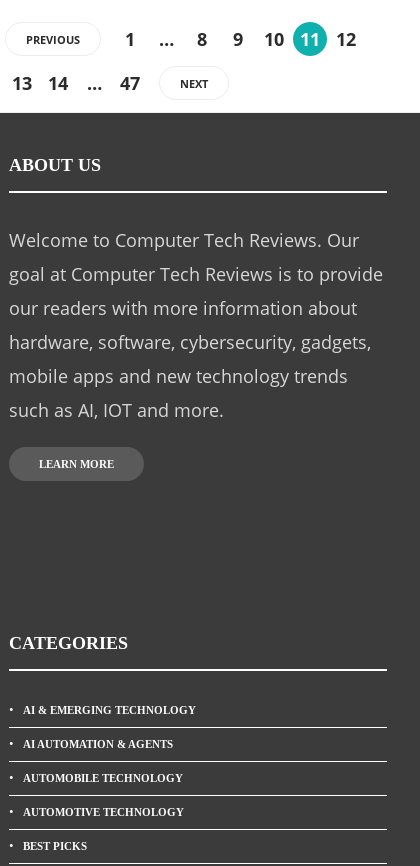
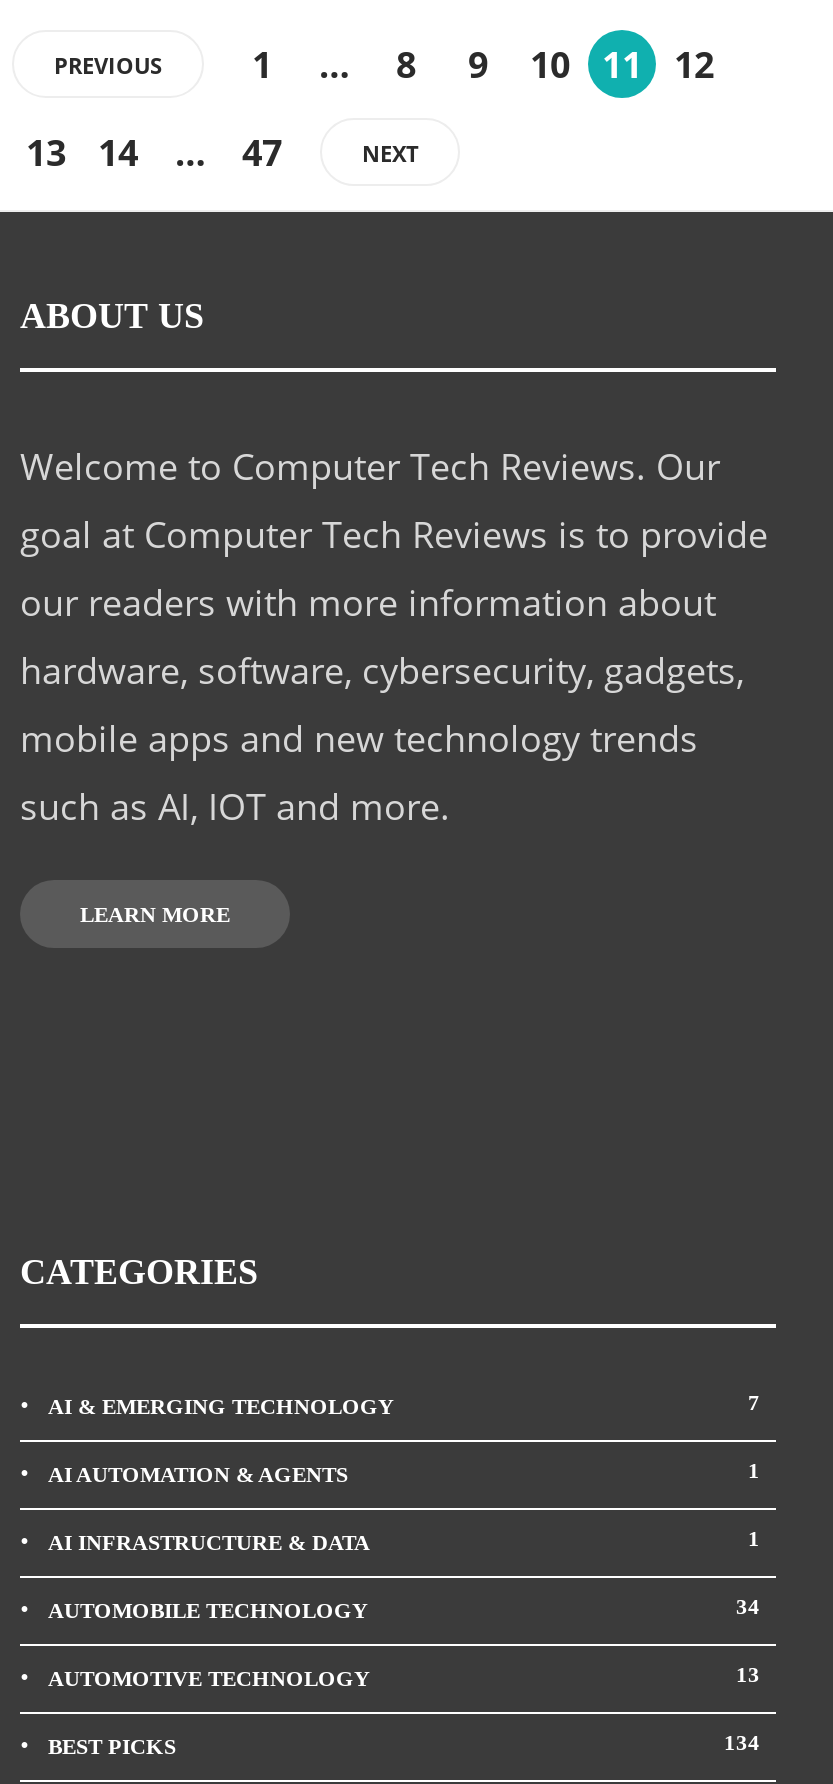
none -> [748,1390,760,1414] 7
none -> [48,1458,760,1554] 1 | AI INFRASTRUCTURE & DATA | 1
none -> [736,1594,760,1618] 34
none -> [736,1662,760,1686] 13
none -> [724,1730,760,1754] 134

